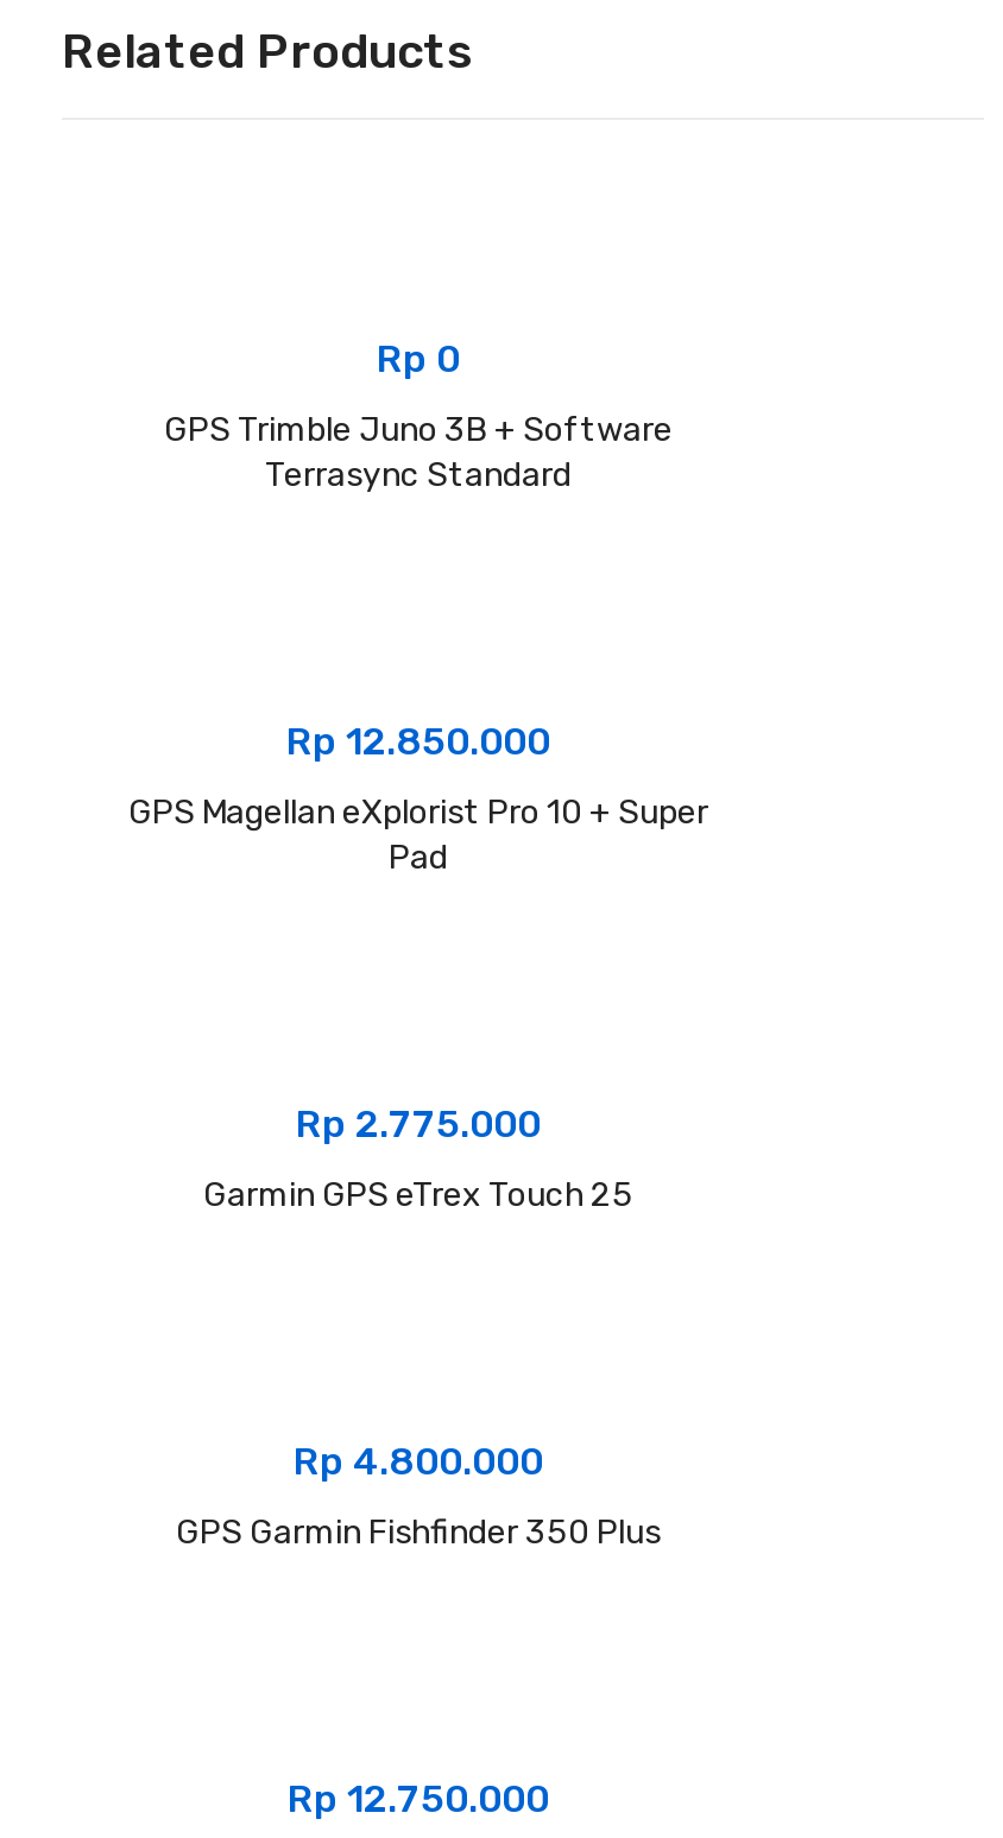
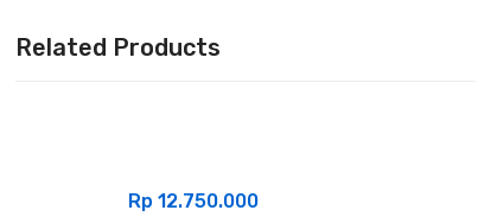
[164,336,673,495] Rp 0 | GPS Trimble Juno 3B + Software | Terrasync Standard -> none
[128,719,708,878] Rp 12.850.000 | GPS Magellan eXplorist Pro 10 + Super | Pad -> none
[203,1101,633,1215] Rp 2.775.000 | Garmin GPS eTrex Touch 25 -> none
[176,1439,661,1553] Rp 4.800.000 | GPS Garmin Fishfinder 350 Plus -> none

